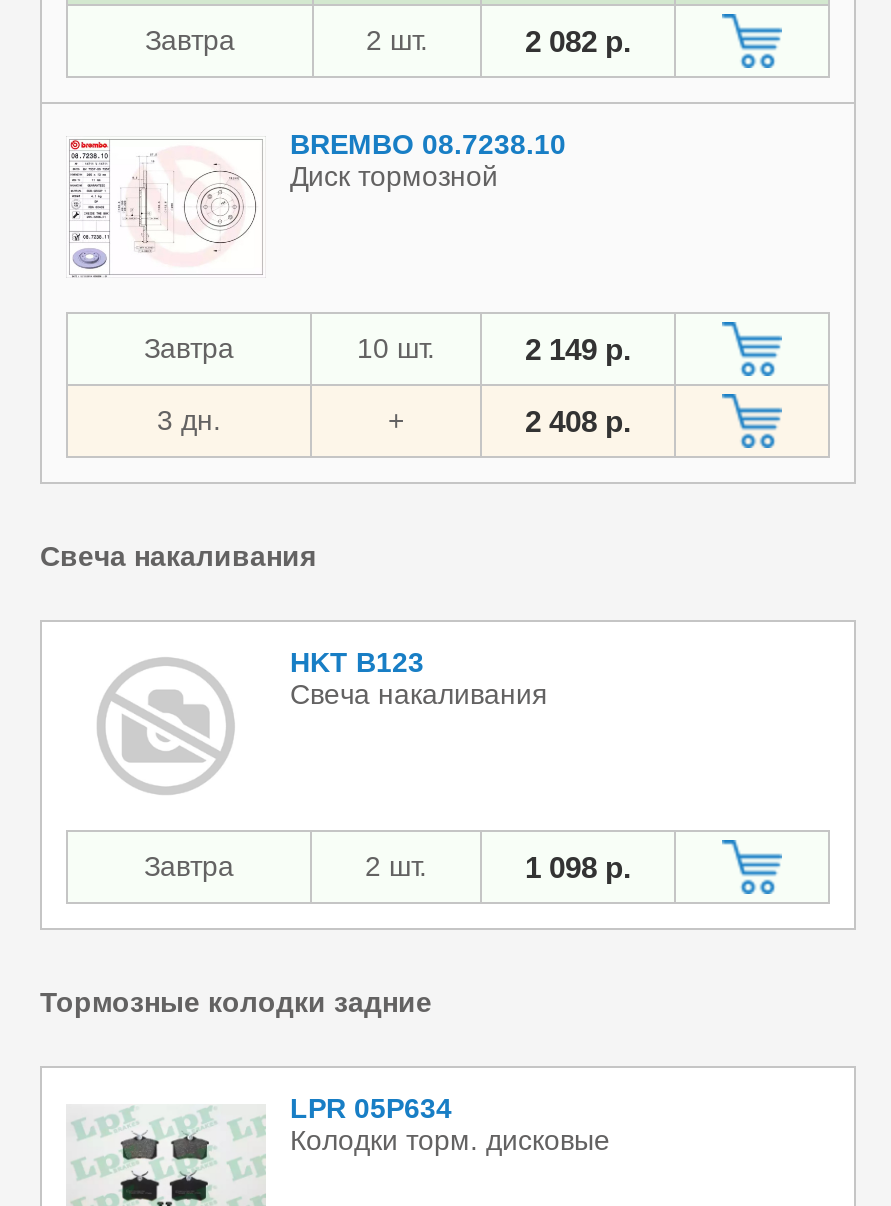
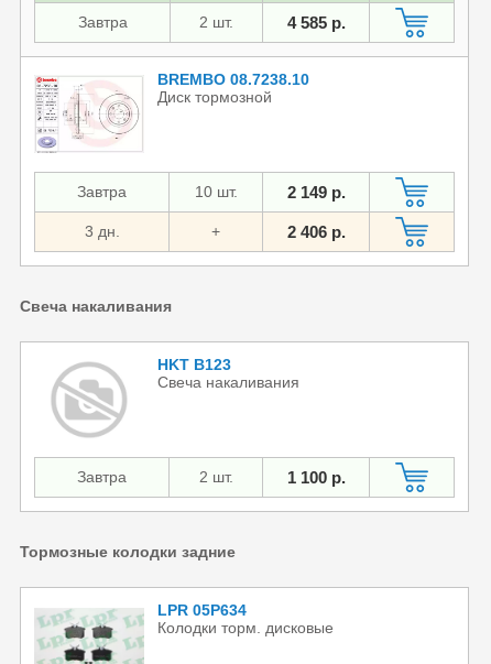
[525,24,631,58] 2 082 р. -> [287,13,345,32] 4 585 р.
[525,404,631,438] 2 408 р. -> [287,222,345,241] 2 406 р.
[525,850,631,884] 1 098 р. -> [287,468,345,486] 1 100 р.

